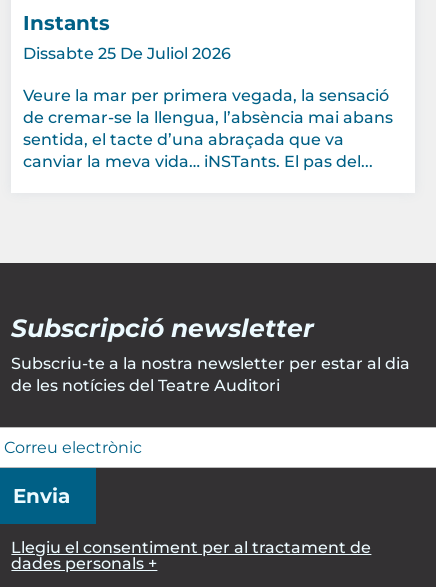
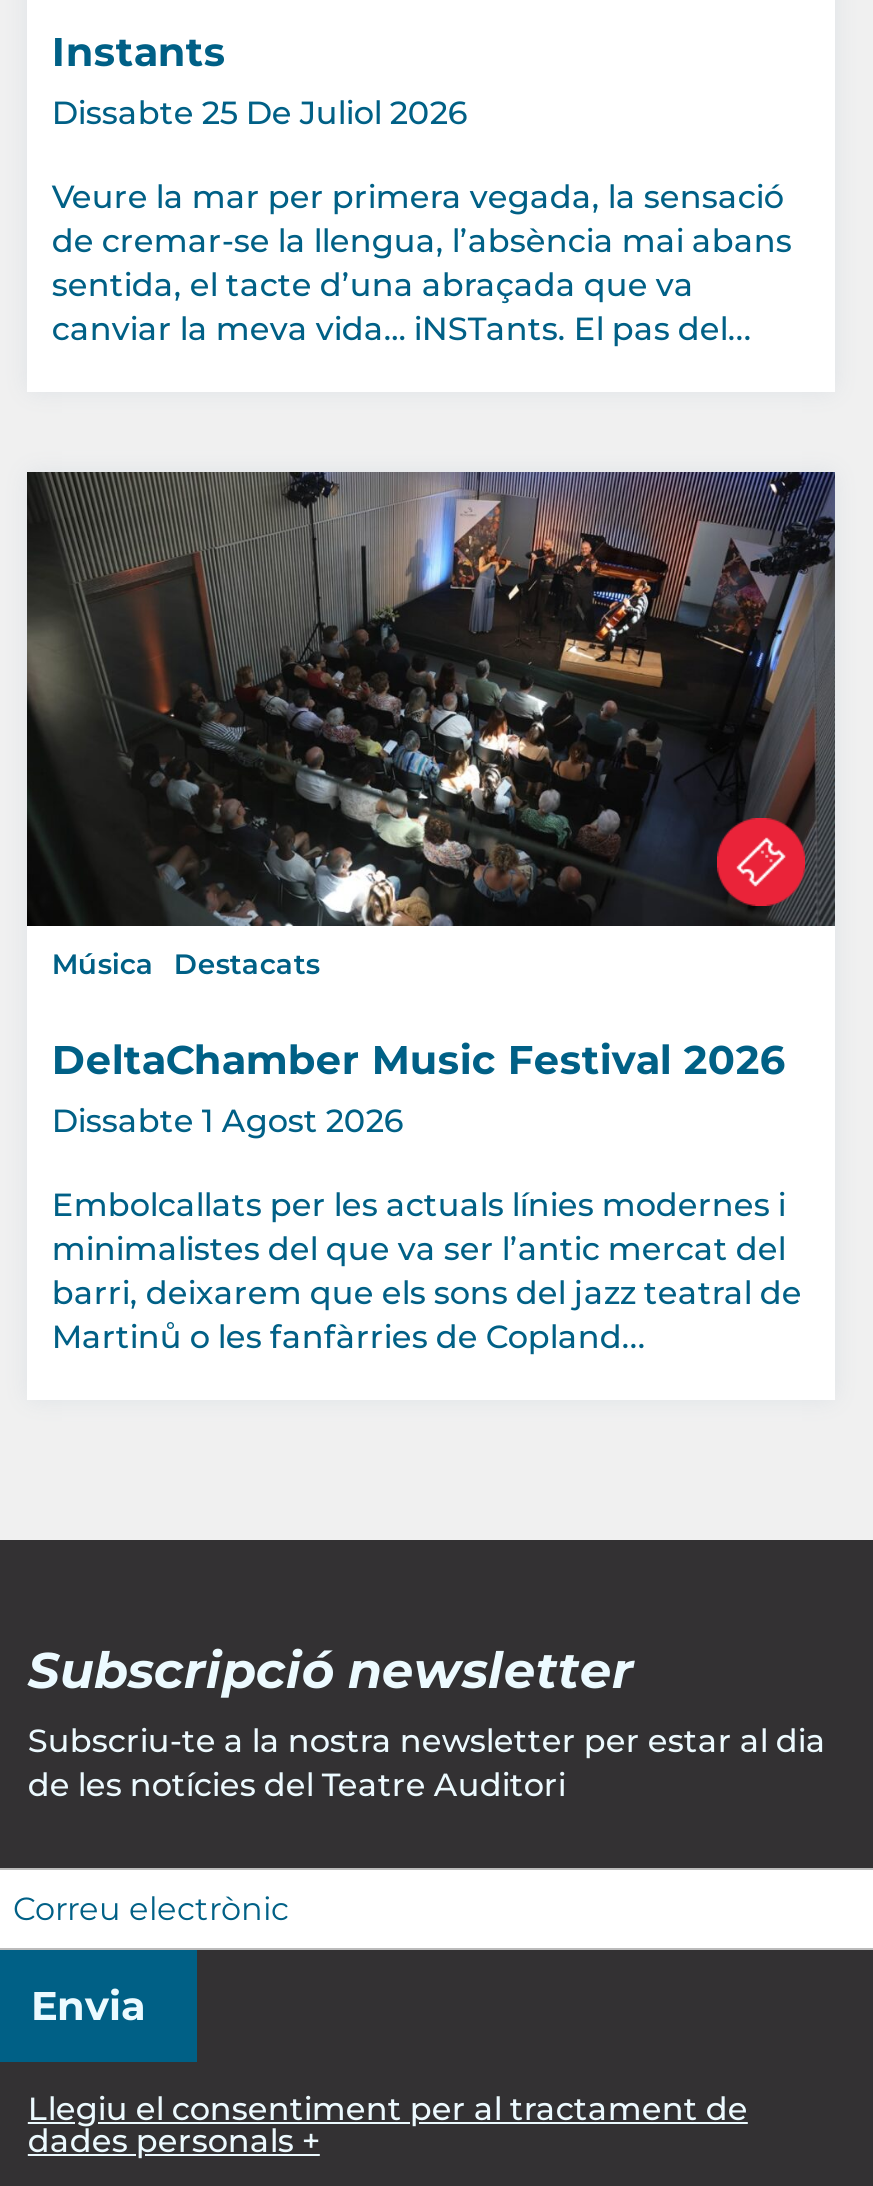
none -> [25,470,837,1356] [image] | Música Destacats | DeltaChamber Music Festival 2026 | Dissabte 1 Agost 2026 | Embolcallats per les actuals línies modernes i | minimalistes del que va ser l’antic mercat del | barri, deixarem que els sons del jazz teatral de | Martinů o les fanfàrries de Copland...

